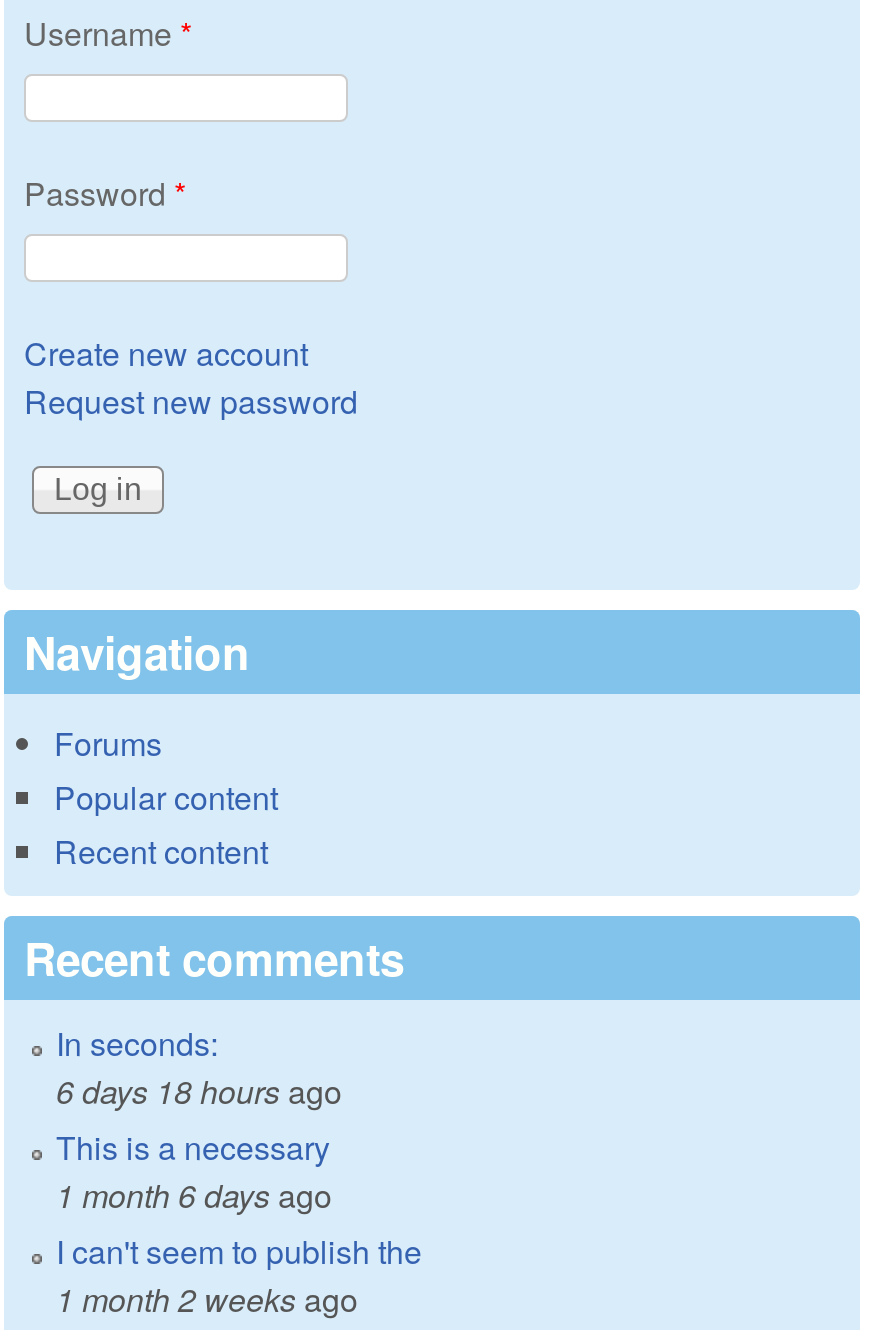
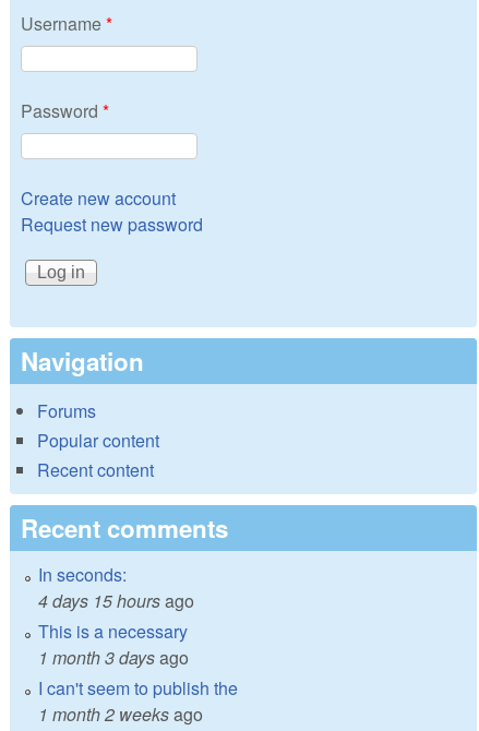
[56,1068,342,1114] 6 days 18 hours ago -> [38,588,194,613] 4 days 15 hours ago
[56,1172,332,1218] 1 month 6 days ago -> [38,645,189,670] 1 month 3 days ago

